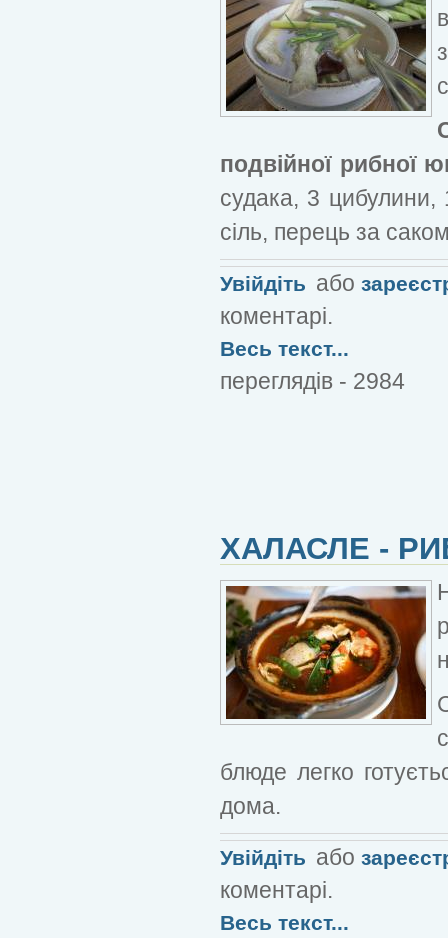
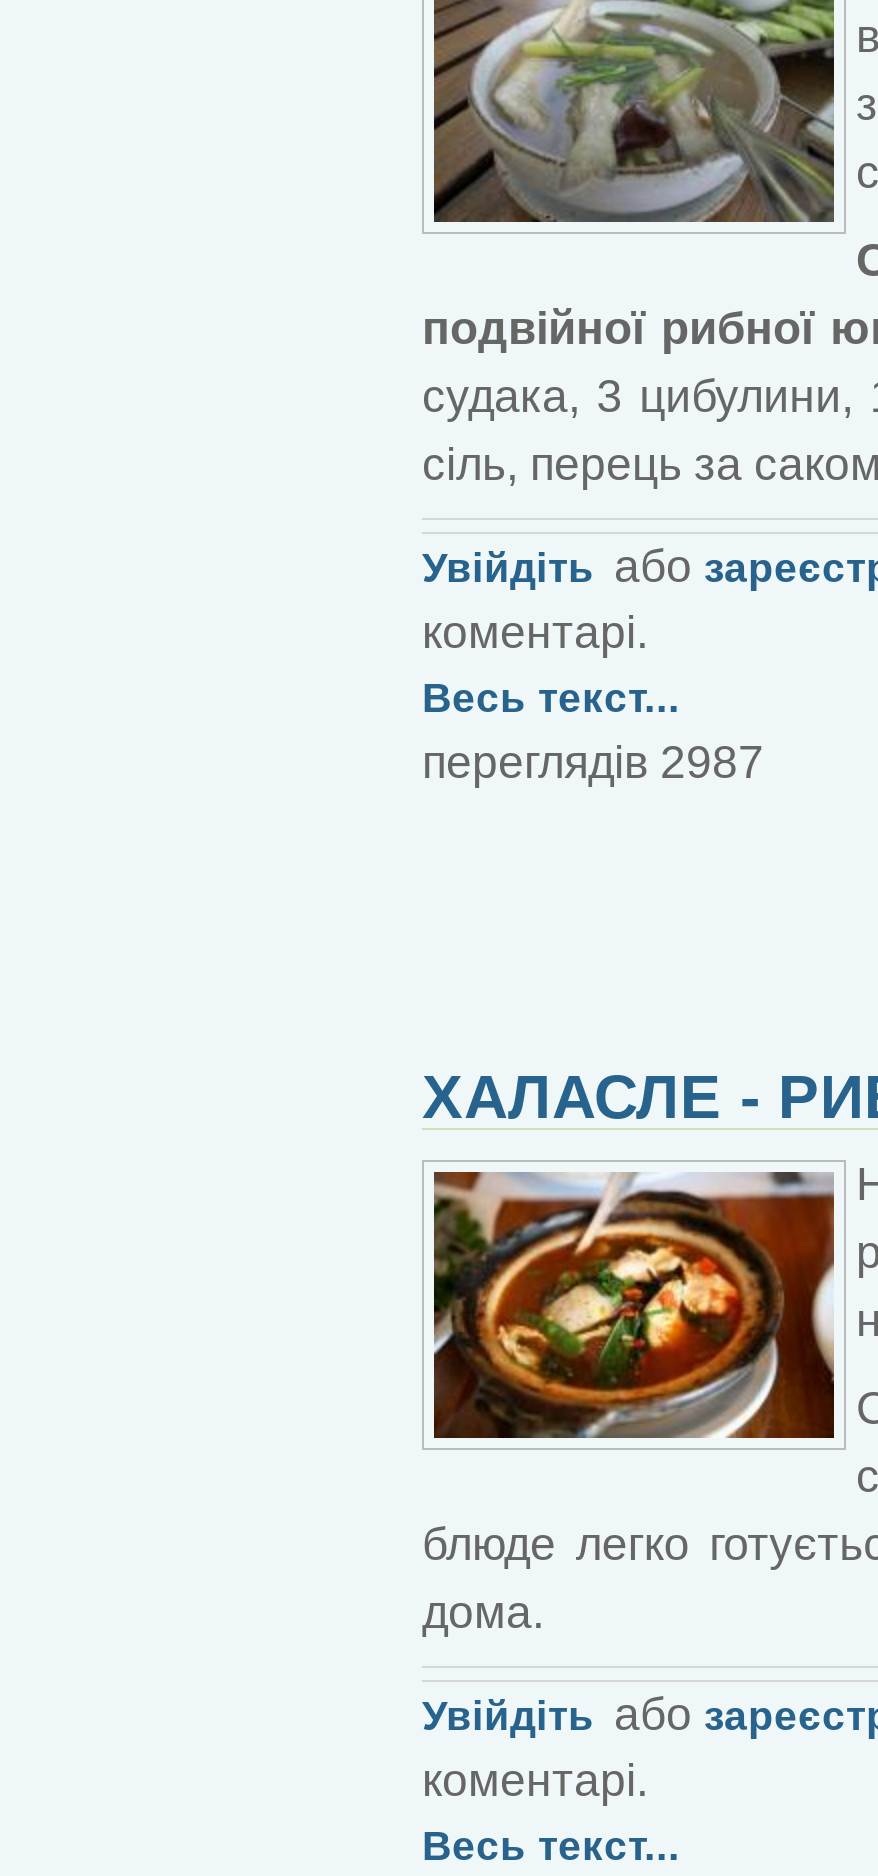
[220,368,405,394] переглядів - 2984 -> [422,736,764,788] переглядів 2987

